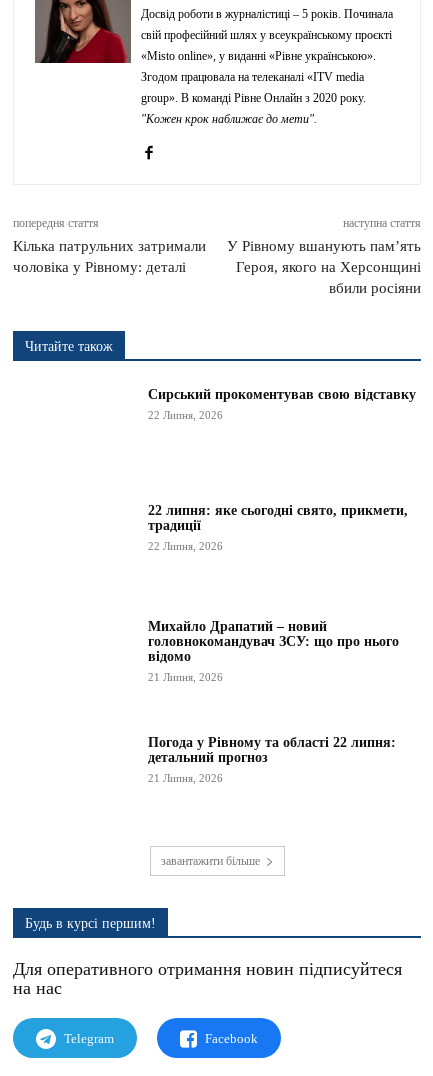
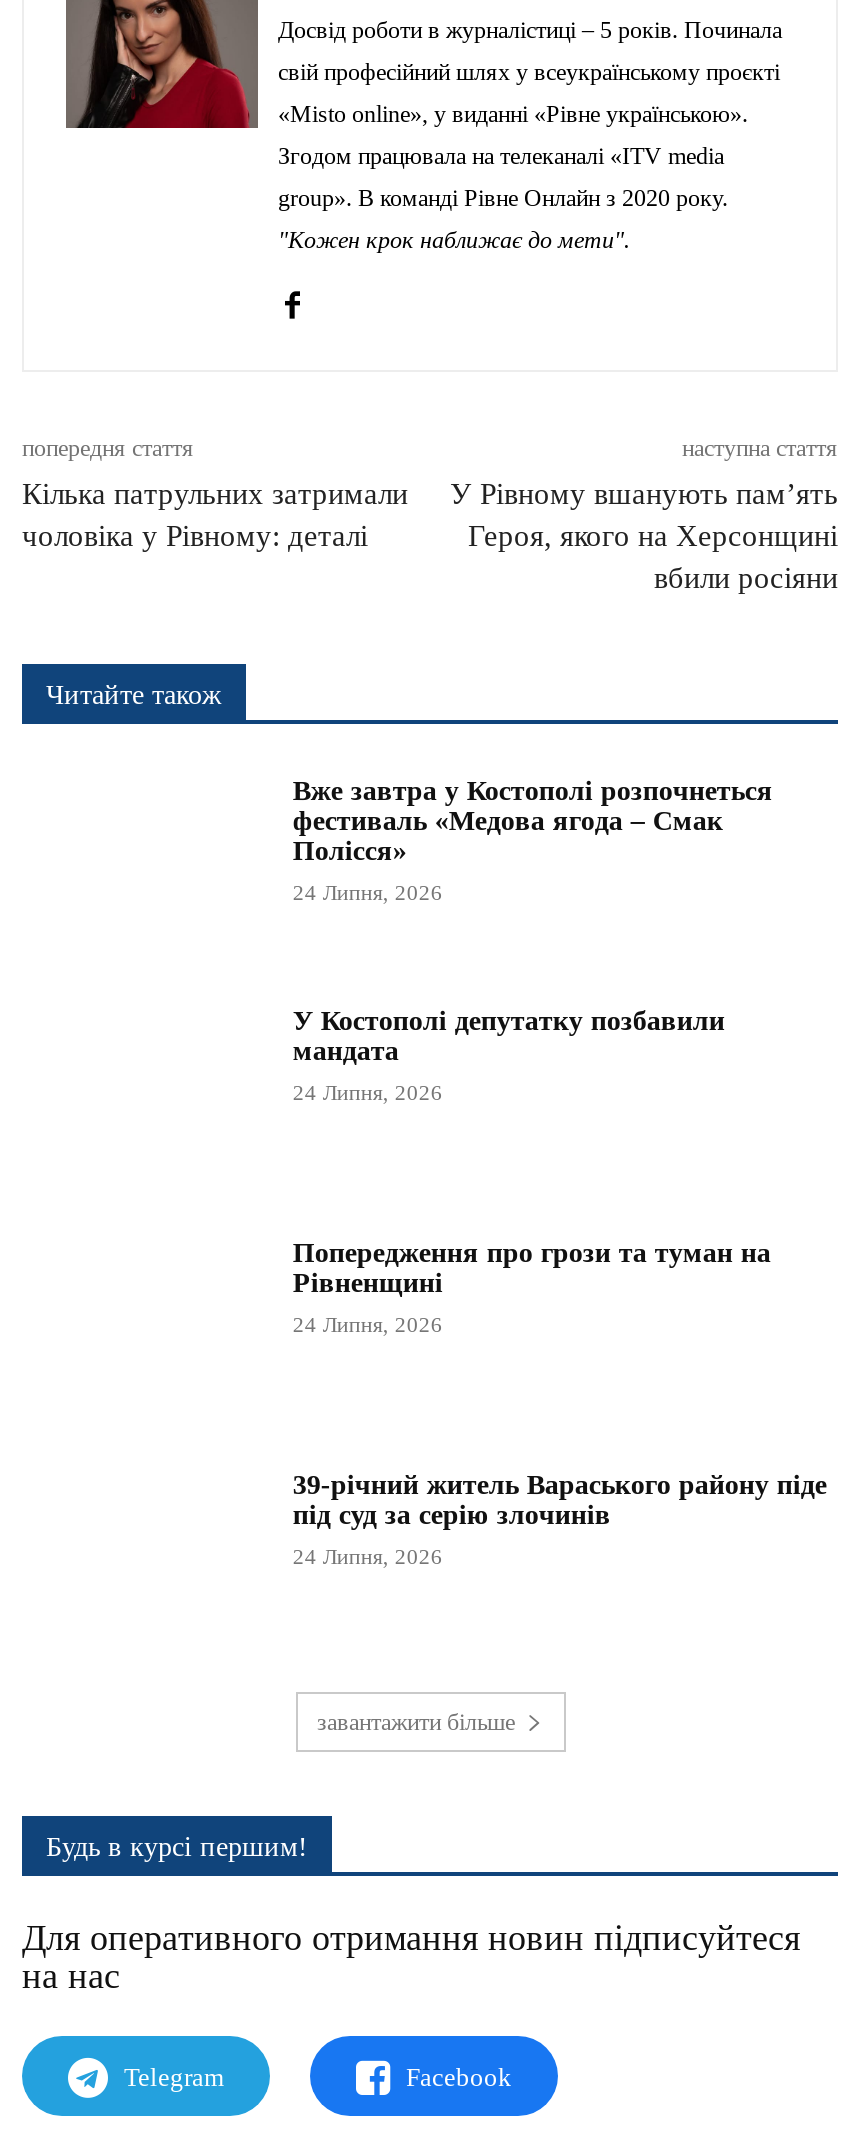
[148,387,416,402] Сирський прокоментував свою відставку -> [293,775,773,865] Вже завтра у Костополі розпочнеться | фестиваль «Медова ягода – Смак | Полісся»
[148,409,223,421] 22 Липня, 2026 -> [293,879,443,903] 24 Липня, 2026
[148,503,408,533] 22 липня: яке сьогодні свято, прикмети, | традиції -> [293,1006,725,1066] У Костополі депутатку позбавили | мандата
[148,540,223,552] 22 Липня, 2026 -> [293,1080,443,1104] 24 Липня, 2026
[148,619,399,664] Михайло Драпатий – новий | головнокомандувач ЗСУ: що про нього | відомо -> [293,1238,771,1298] Попередження про грози та туман на | Рівненщині
[148,671,223,683] 21 Липня, 2026 -> [293,1312,443,1336] 24 Липня, 2026
[148,734,396,764] Погода у Рівному та області 22 липня: | детальний прогноз -> [293,1469,827,1529] 39-річний житель Вараського району піде | під суд за серію злочинів
[148,771,223,783] 21 Липня, 2026 -> [293,1543,443,1567] 24 Липня, 2026

